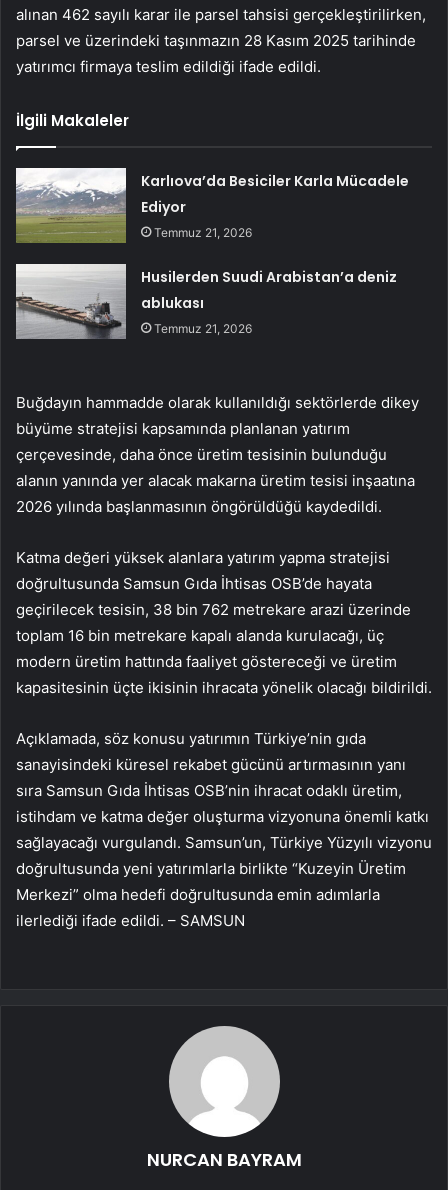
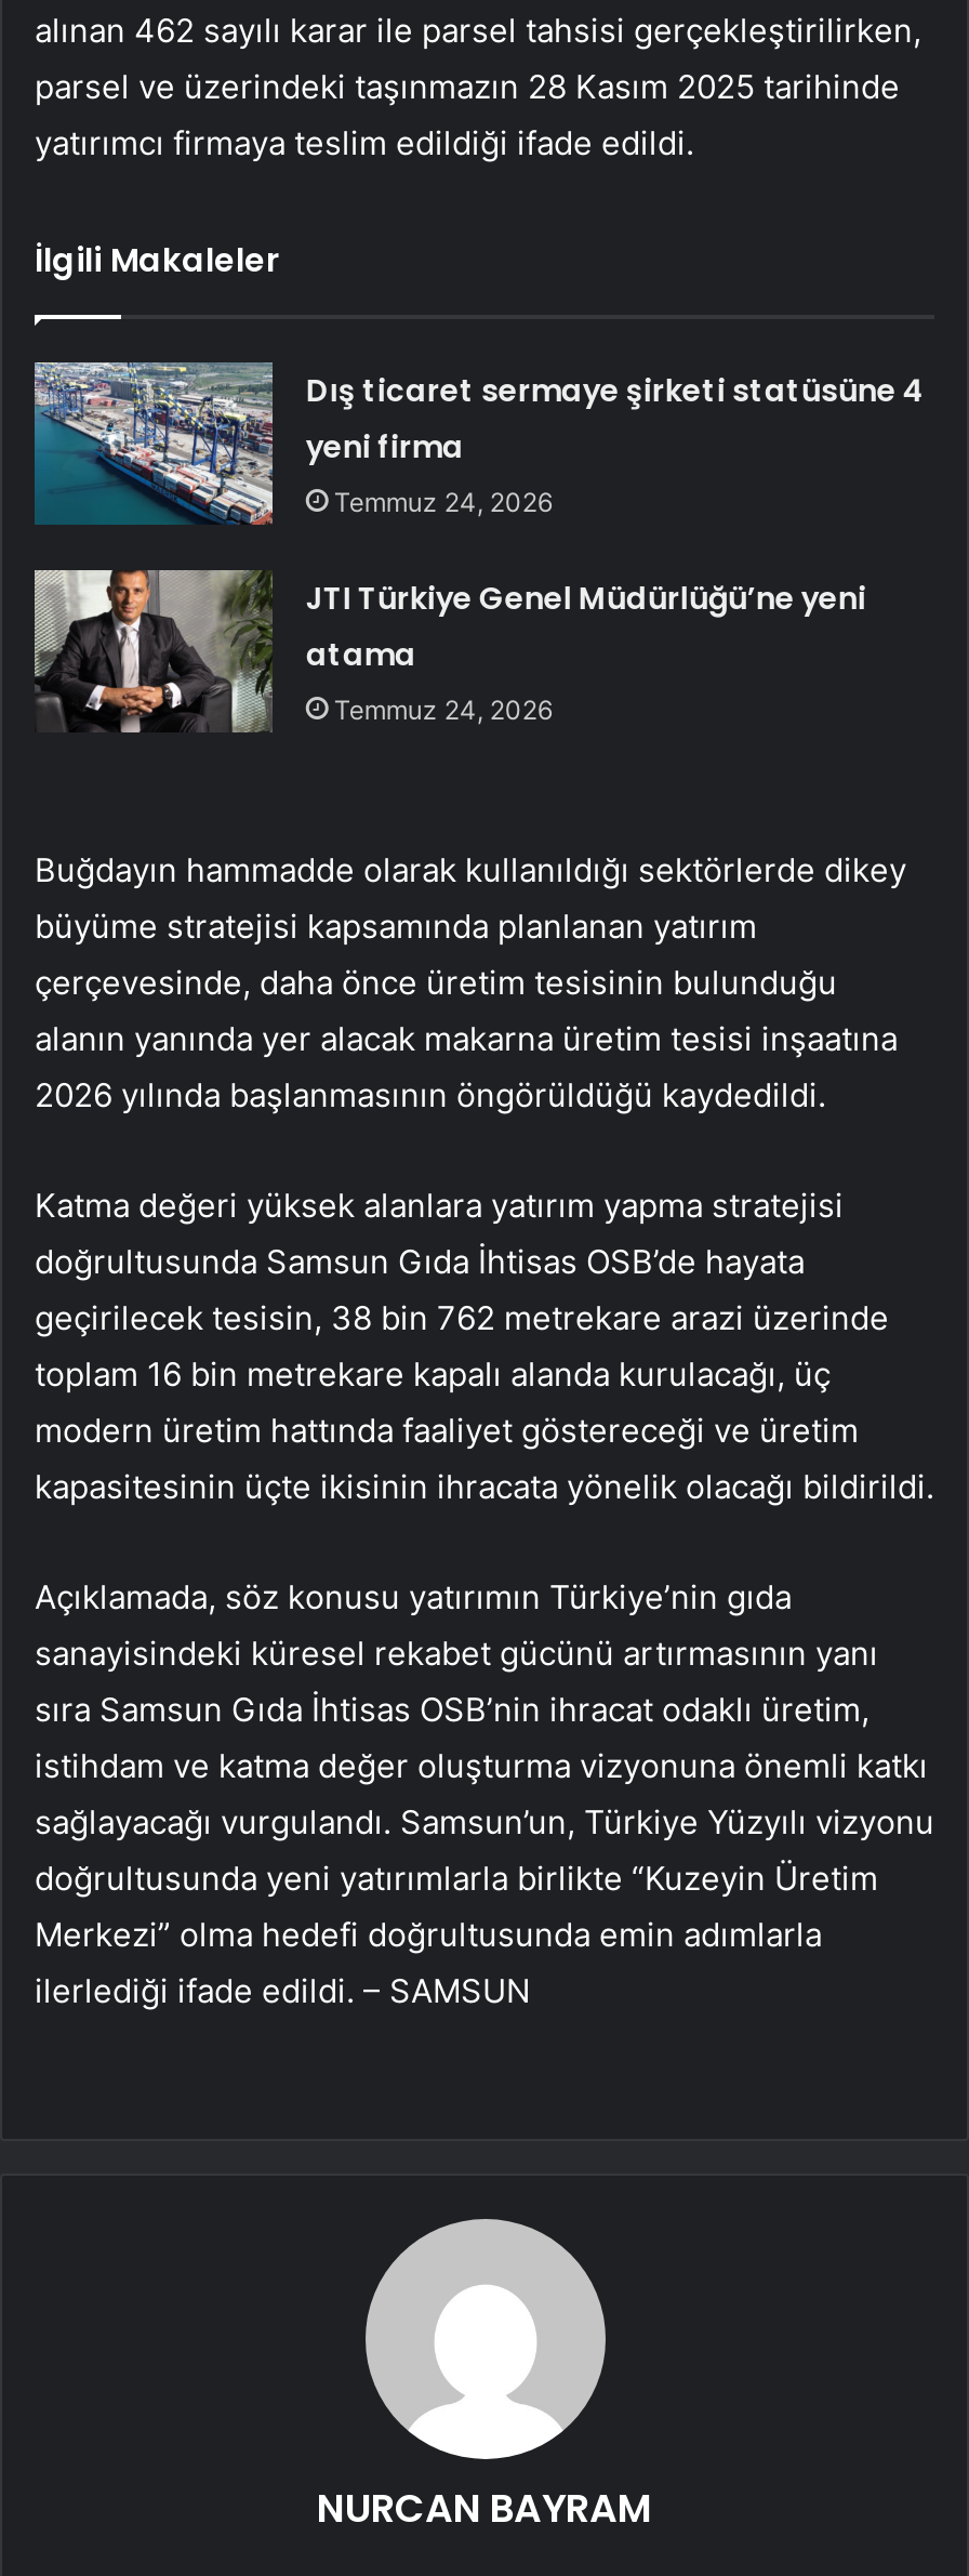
[15,167,409,244] [image] | Karlıova’da Besiciler Karla Mücadele | Ediyor | Temmuz 21, 2026 -> [32,360,924,525] [image] | Dış ticaret sermaye şirketi statüsüne 4 | yeni firma | Temmuz 24, 2026
[15,263,397,340] [image] | Husilerden Suudi Arabistan’a deniz | ablukası | Temmuz 21, 2026 -> [35,570,866,732] [image] | JTI Türkiye Genel Müdürlüğü’ne yeni | atama | Temmuz 24, 2026

